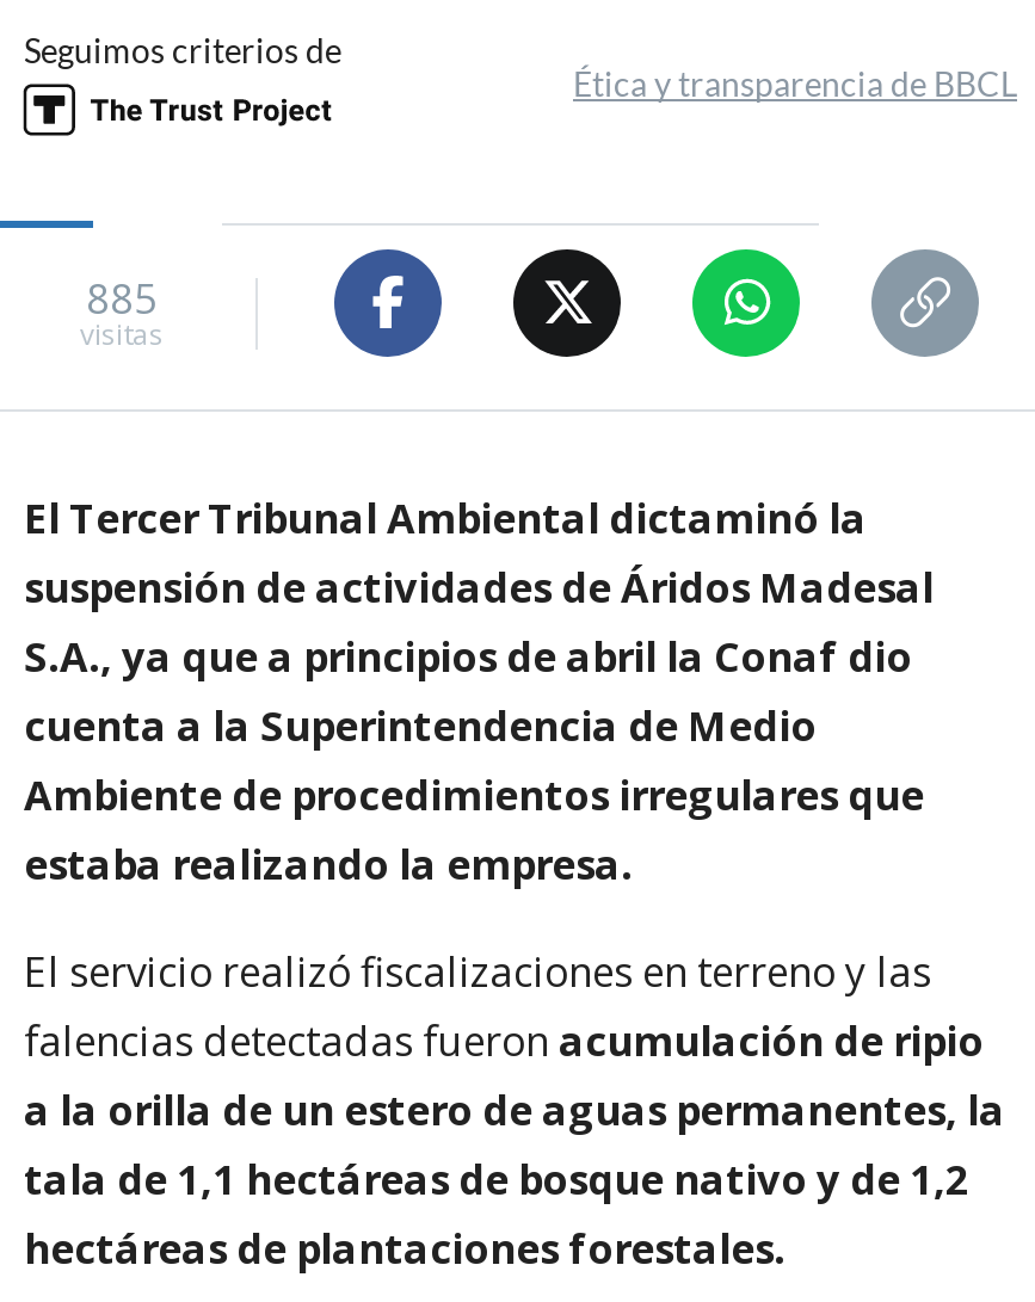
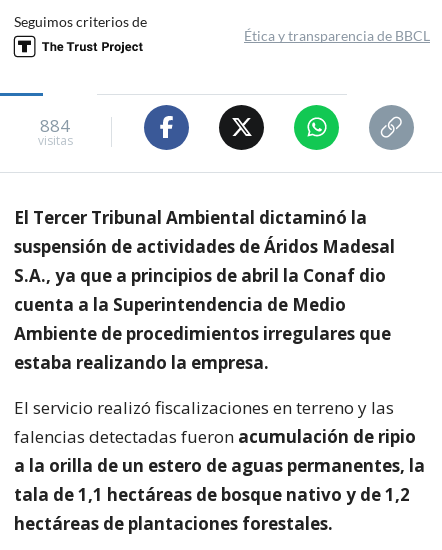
[86,272,158,327] 885 -> [40,114,70,137] 884

